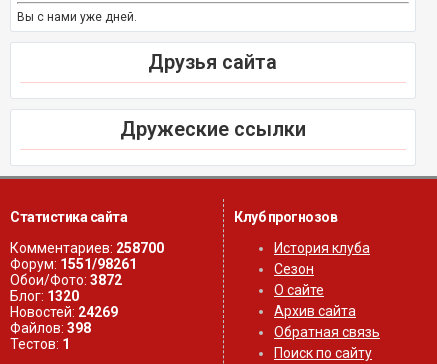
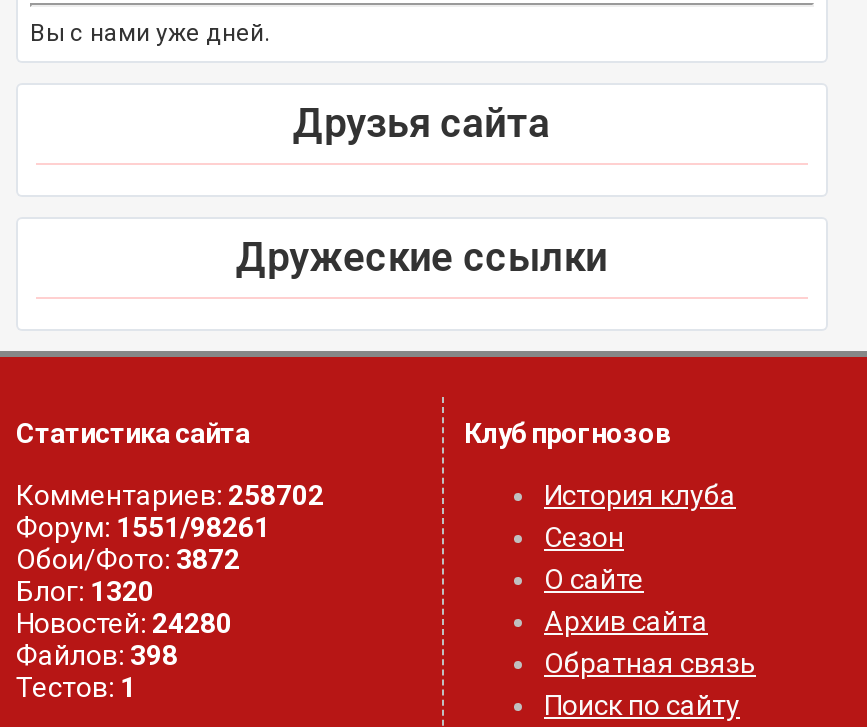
[10,240,164,256] Комментариев: 258700 -> [16,480,324,512] Комментариев: 258702
[10,304,118,320] Новостей: 24269 -> [16,608,232,640] Новостей: 24280

